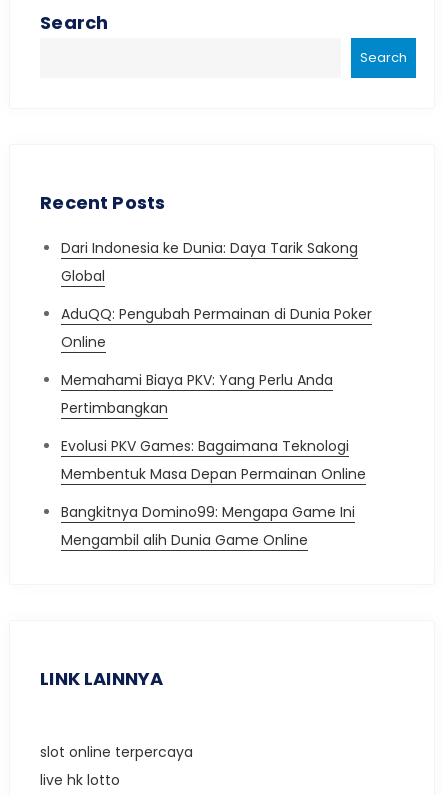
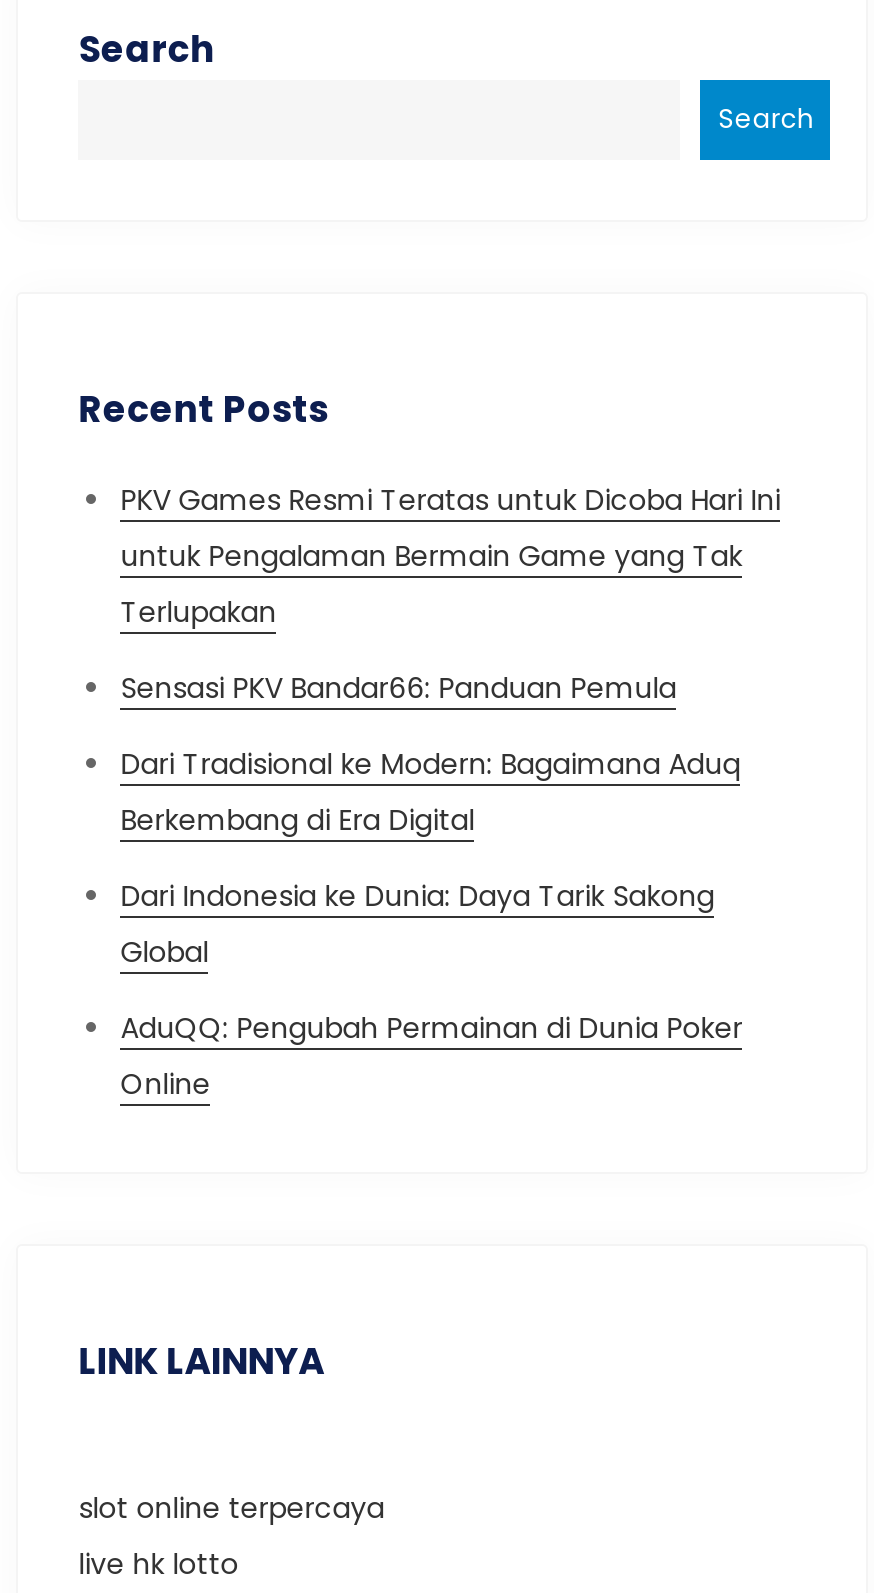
none -> [120,480,780,840] PKV Games Resmi Teratas untuk Dicoba Hari Ini | untuk Pengalaman Bermain Game yang Tak | Terlupakan | Sensasi PKV Bandar66: Panduan Pemula | Dari Tradisional ke Modern: Bagaimana Aduq | Berkembang di Era Digital
moved [61,238,372,352] -> [120,876,742,1104]: Dari Indonesia ke Dunia: Daya Tarik Sakong | Global | AduQQ: Pengubah Permainan di Dunia Poker | Online
[61,370,366,550] Memahami Biaya PKV: Yang Perlu Anda | Pertimbangkan | Evolusi PKV Games: Bagaimana Teknologi | Membentuk Masa Depan Permainan Online | Bangkitnya Domino99: Mengapa Game Ini | Mengambil alih Dunia Game Online -> none

